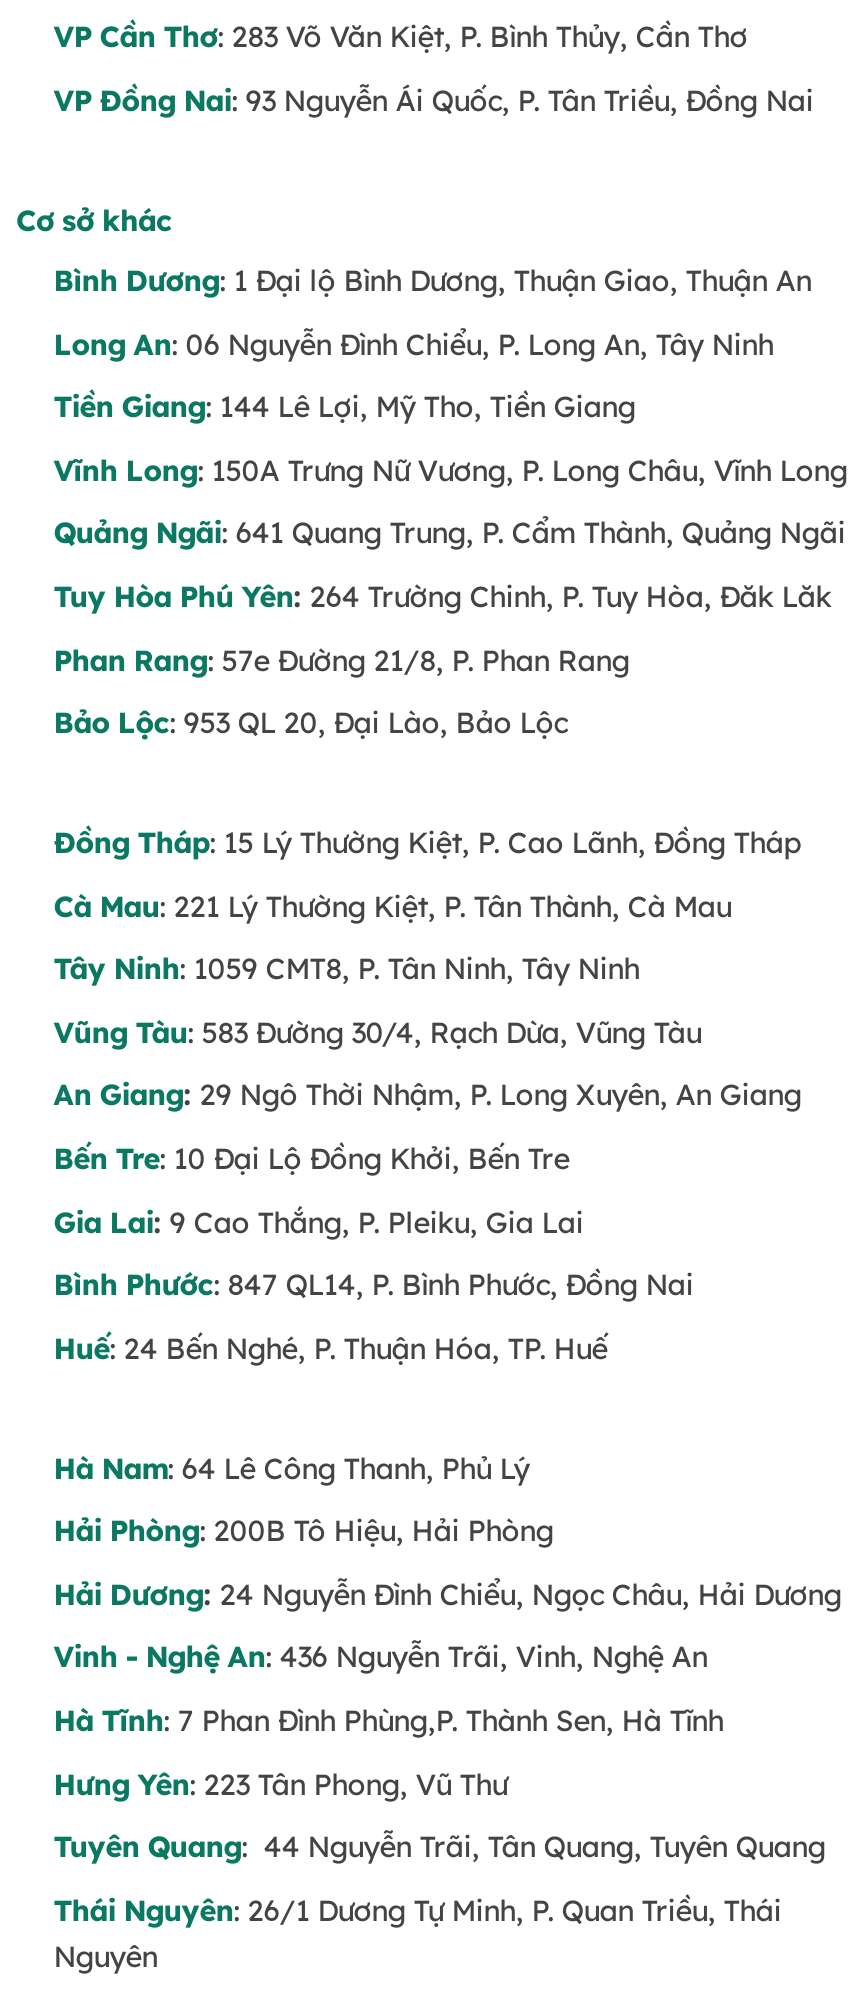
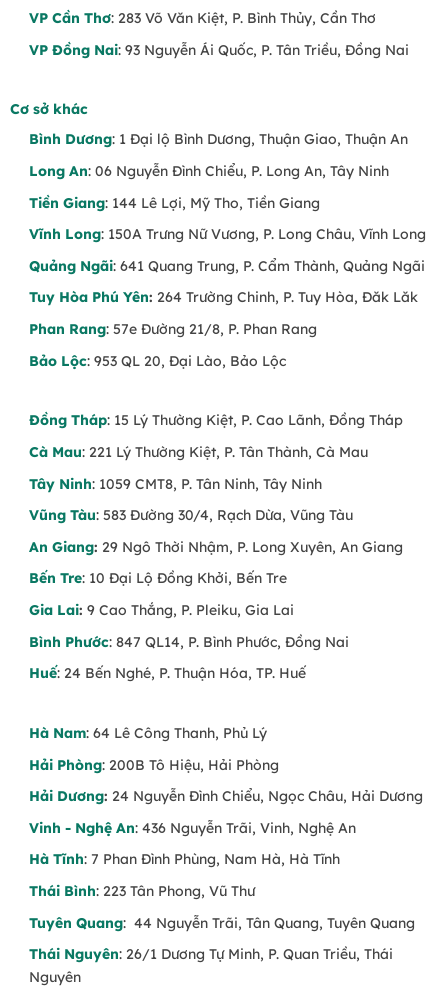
[53,1703,723,1739] Hà Tĩnh: 7 Phan Đình Phùng,P. Thành Sen, Hà Tĩnh -> [29,850,340,868] Hà Tĩnh: 7 Phan Đình Phùng, Nam Hà, Hà Tĩnh
[53,1766,507,1802] Hưng Yên: 223 Tân Phong, Vũ Thư -> [29,882,255,900] Thái Bình: 223 Tân Phong, Vũ Thư

